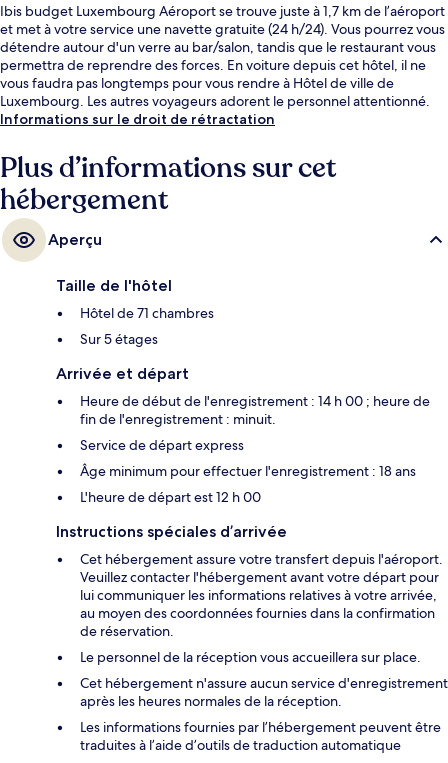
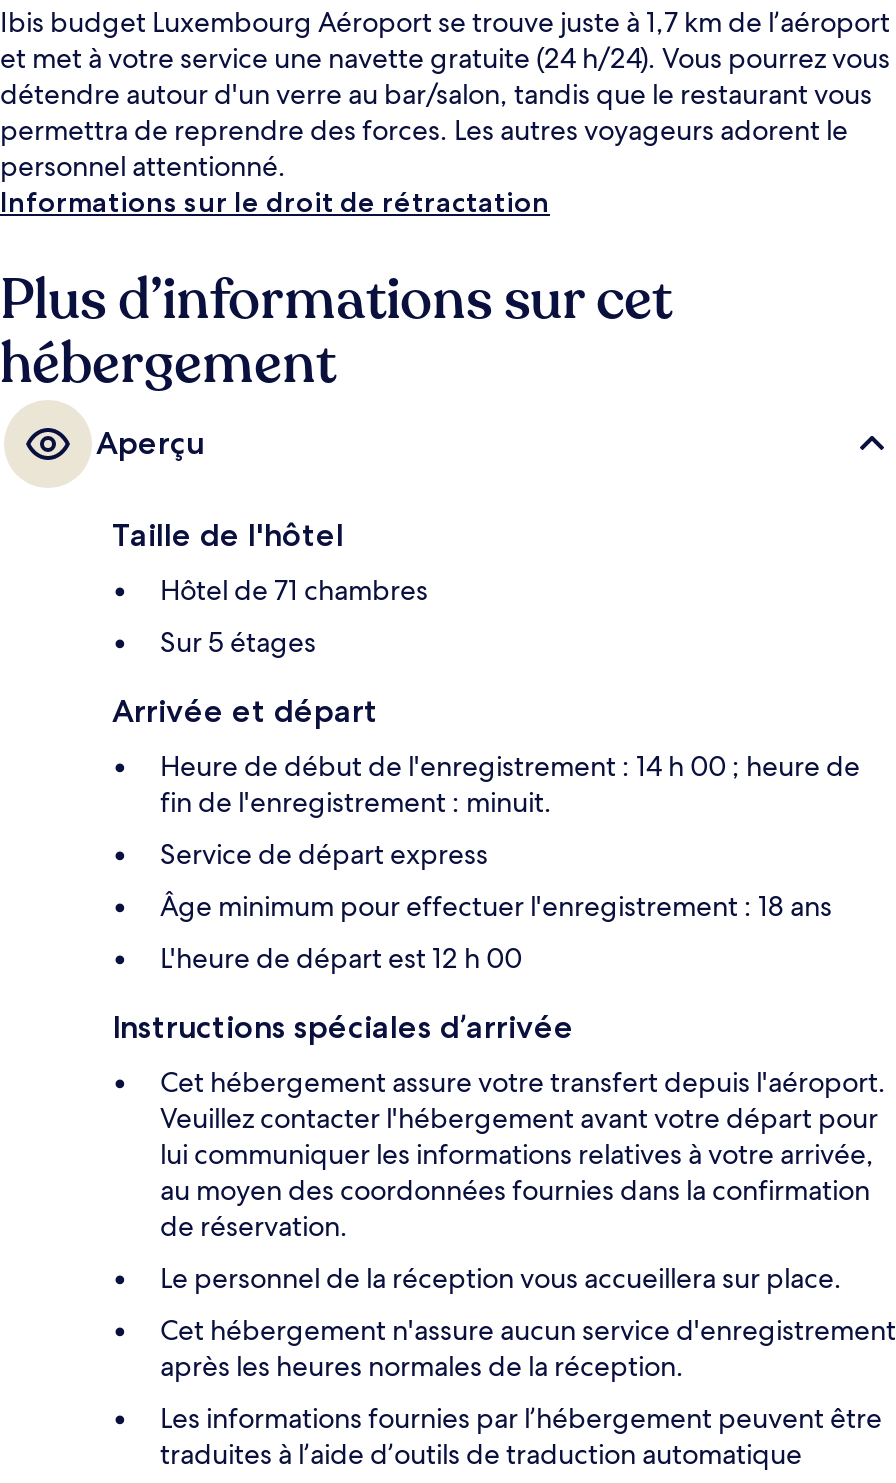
[0,56,430,110] permettra de reprendre des forces. En voiture depuis cet hôtel, il ne | vous faudra pas longtemps pour vous rendre à Hôtel de ville de | Luxembourg. Les autres voyageurs adorent le personnel attentionné. -> [0,113,848,185] permettra de reprendre des forces. Les autres voyageurs adorent le | personnel attentionné.

